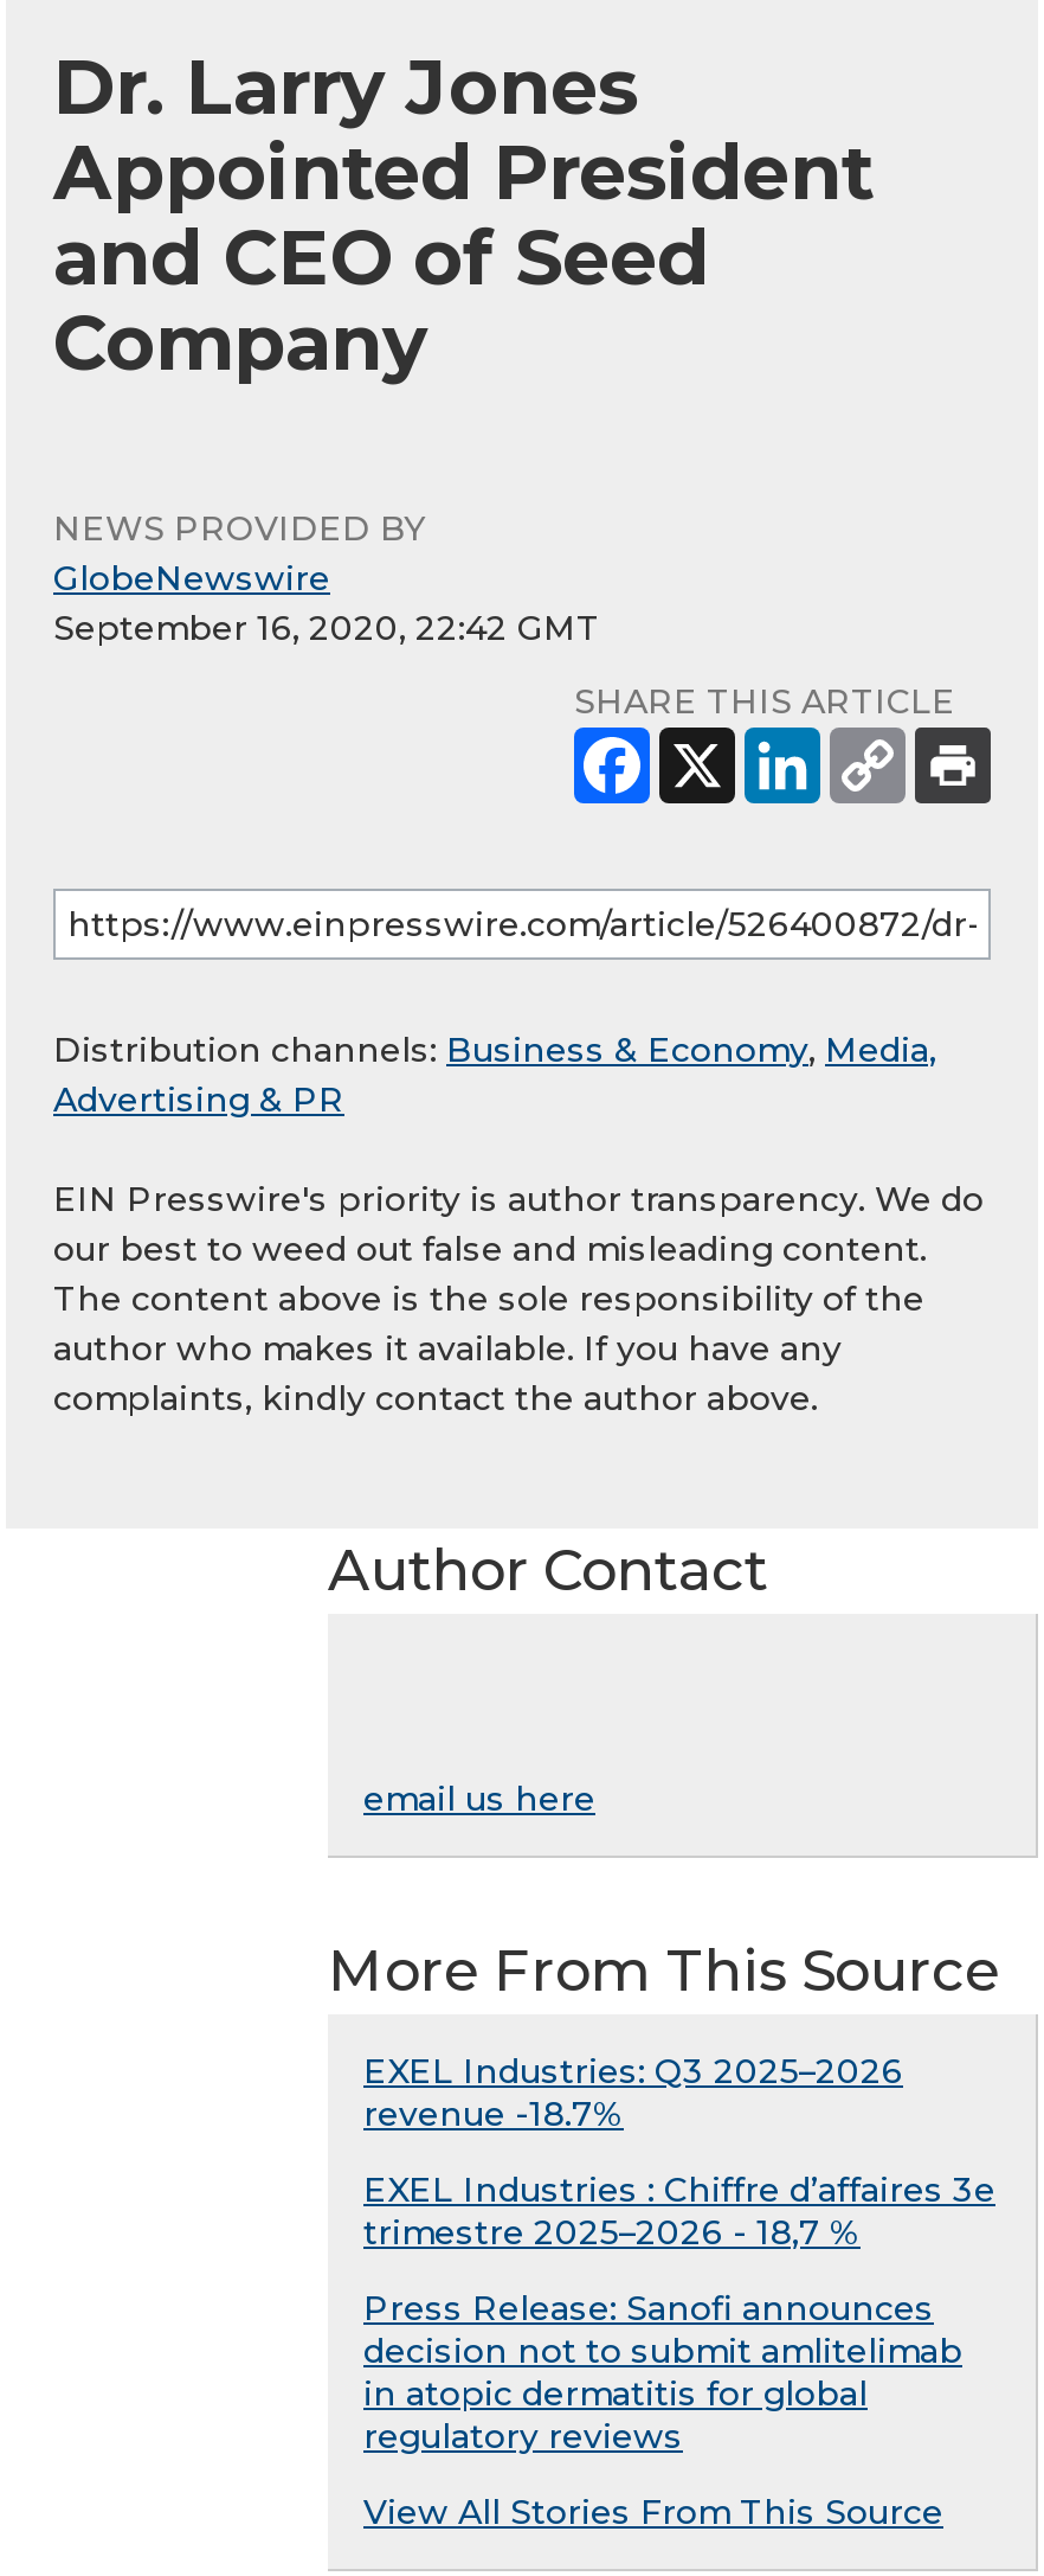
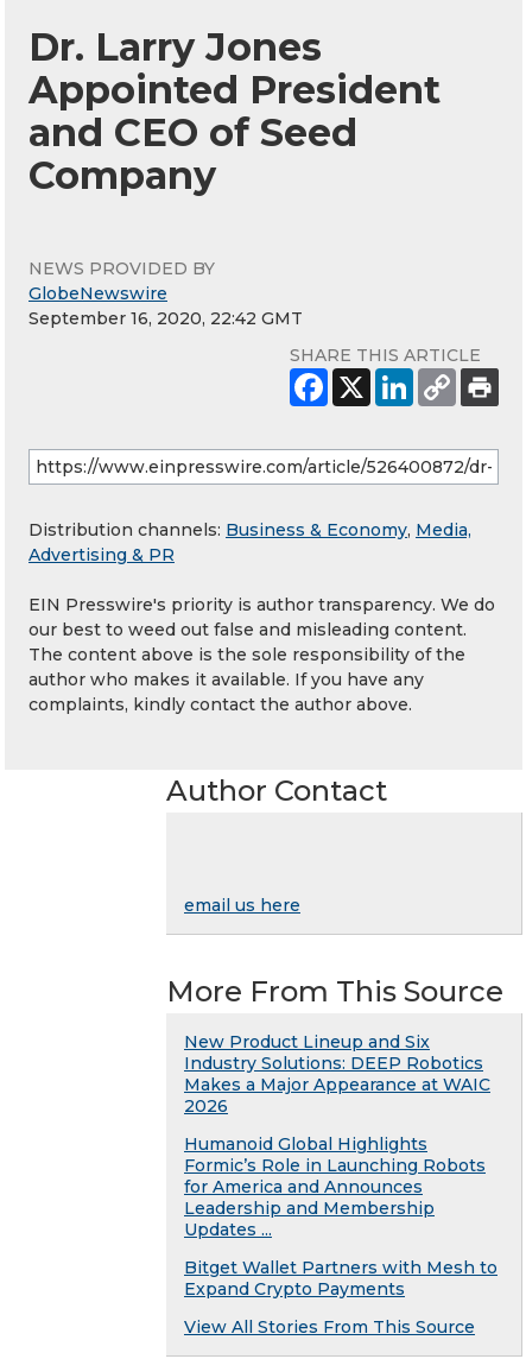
[363,2050,903,2135] EXEL Industries: Q3 2025–2026 | revenue -18.7% -> [184,1031,490,1117] New Product Lineup and Six | Industry Solutions: DEEP Robotics | Makes a Major Appearance at WAIC | 2026
[363,2168,995,2254] EXEL Industries : Chiffre d’affaires 3e | trimestre 2025–2026 - 18,7 % -> [184,1133,486,1240] Humanoid Global Highlights | Formic’s Role in Launching Robots | for America and Announces | Leadership and Membership | Updates ...
[363,2287,962,2458] Press Release: Sanofi announces | decision not to submit amlitelimab | in atopic dermatitis for global | regulatory reviews -> [184,1257,498,1300] Bitget Wallet Partners with Mesh to | Expand Crypto Payments

